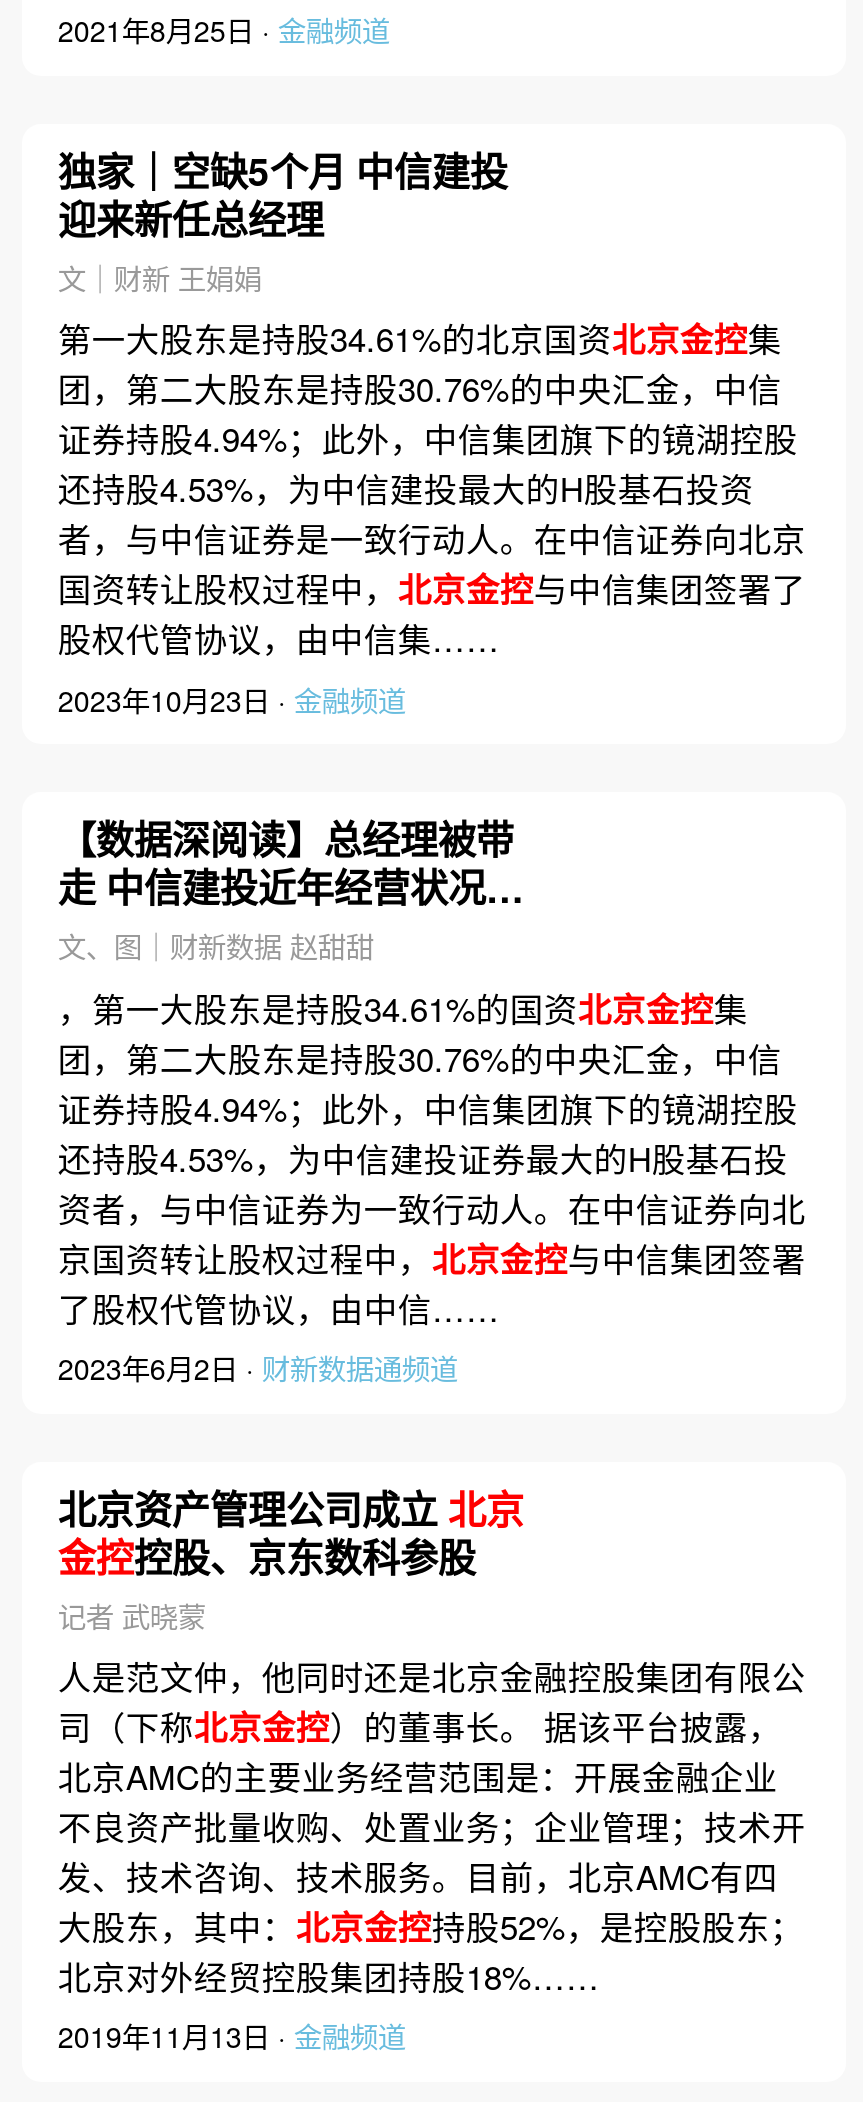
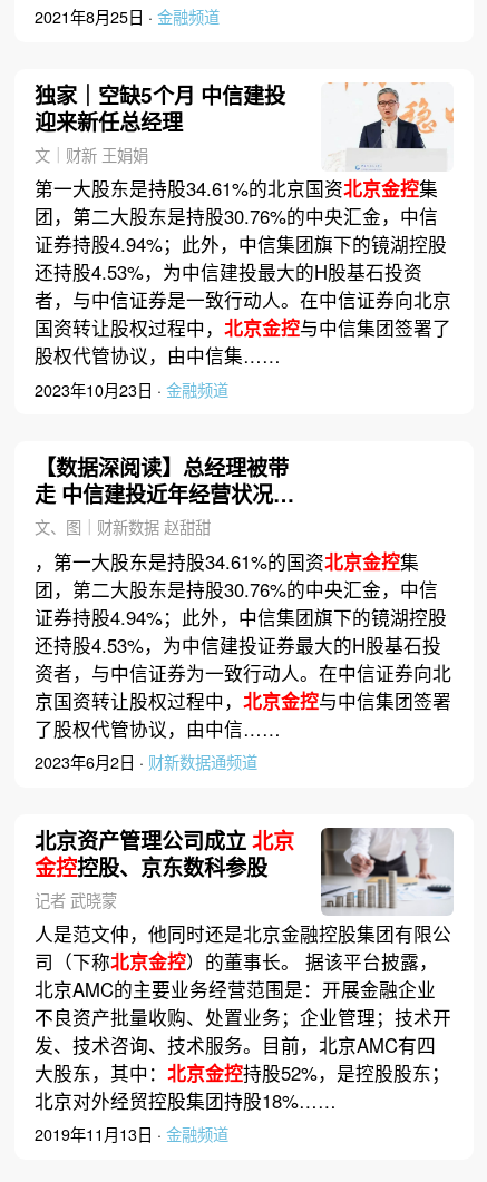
none -> [328,81,455,172] [image]
none -> [320,827,454,916] [image]

